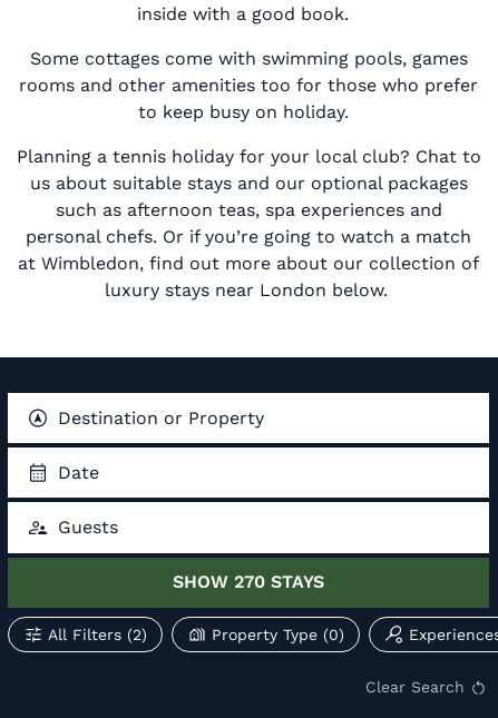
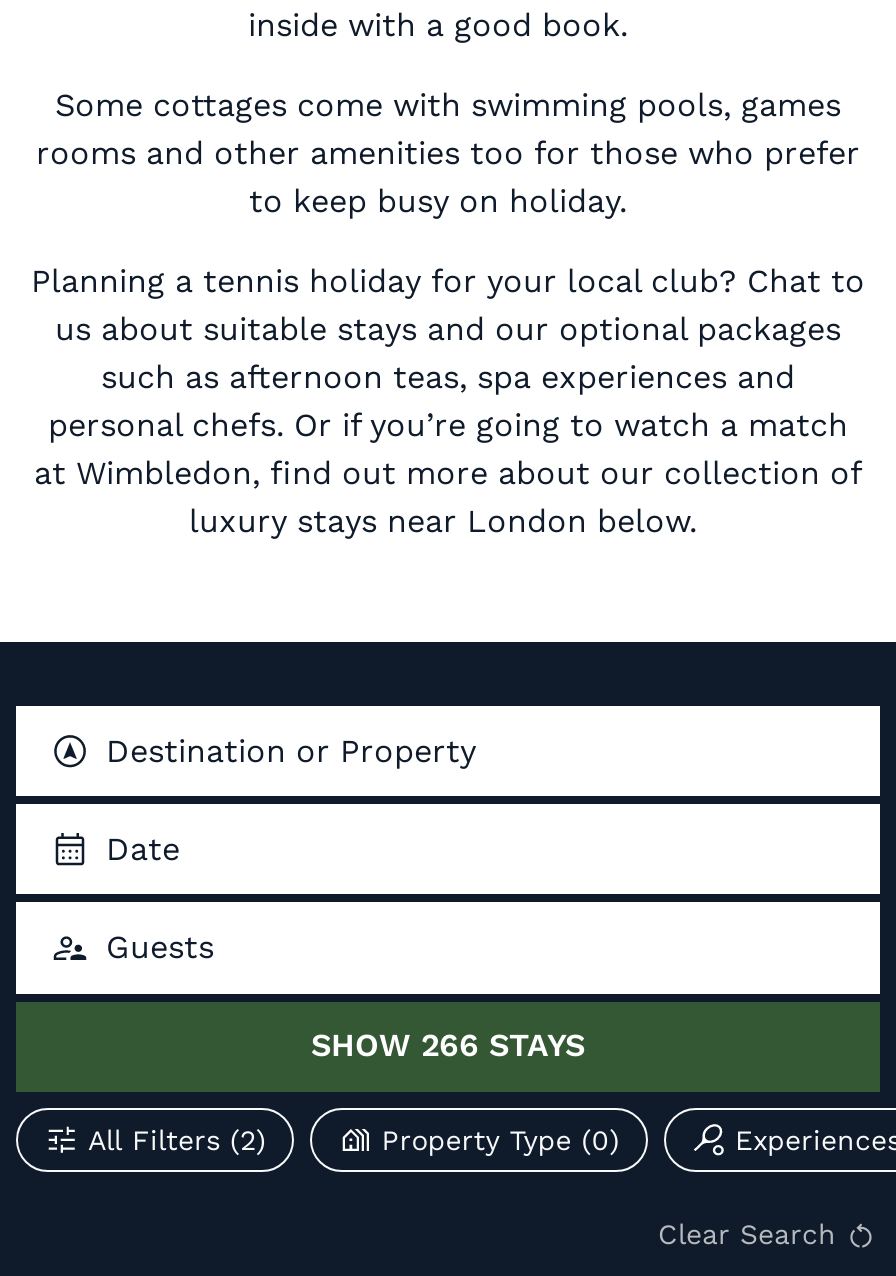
[173,571,324,592] SHOW 270 STAYS -> [311,1026,585,1064] SHOW 266 STAYS

